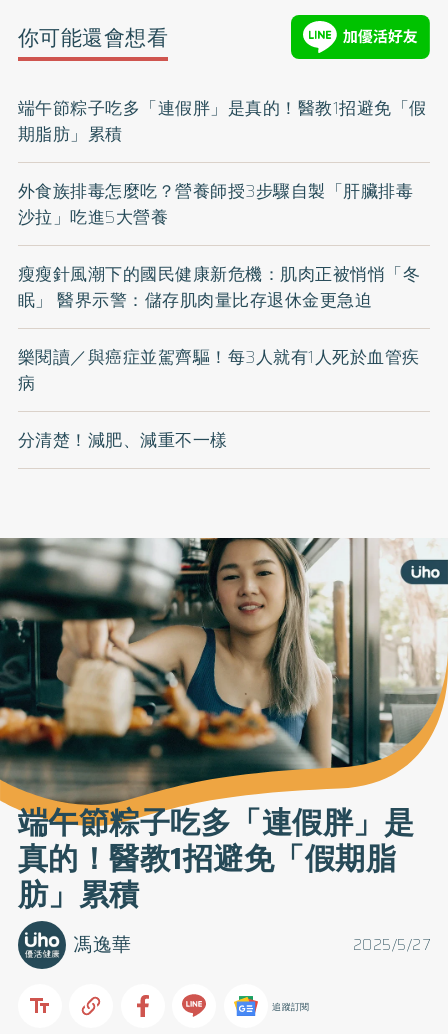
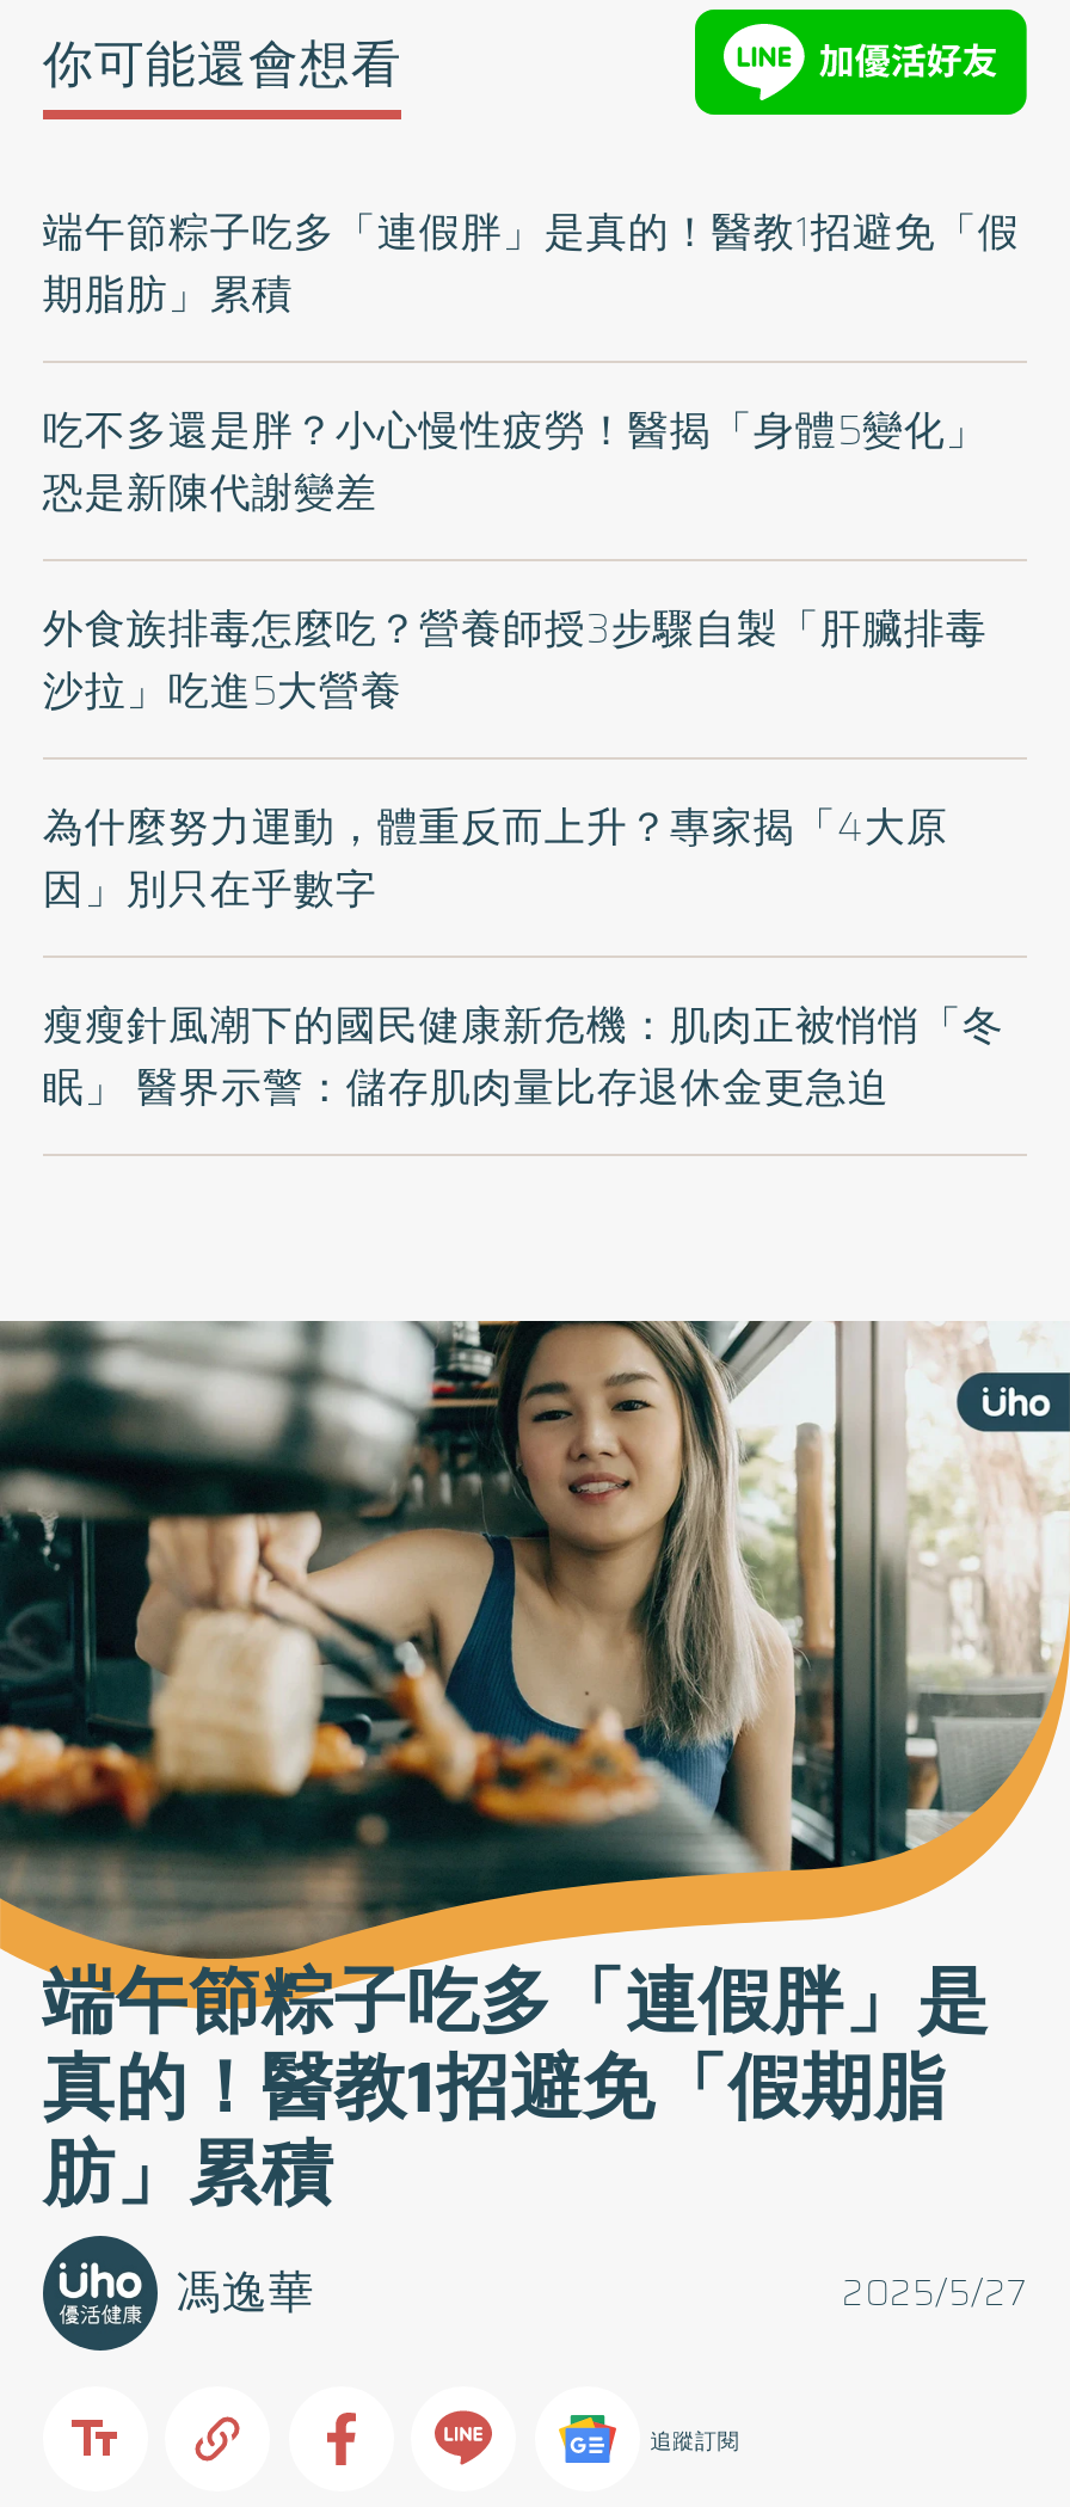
none -> [43,400,987,524] 吃不多還是胖？小心慢性疲勞！醫揭「身體5變化」 | 恐是新陳代謝變差
moved [18,178,413,230] -> [43,598,987,722]: 外食族排毒怎麼吃？營養師授3步驟自製「肝臟排毒 | 沙拉」吃進5大營養
none -> [43,796,948,920] 為什麼努力運動，體重反而上升？專家揭「4大原 | 因」別只在乎數字
moved [18,261,420,313] -> [43,994,1004,1119]: 瘦瘦針風潮下的國民健康新危機：肌肉正被悄悄「冬 | 眠」 醫界示警：儲存肌肉量比存退休金更急迫
[18,344,420,453] 樂閱讀／與癌症並駕齊驅！每3人就有1人死於血管疾 | 病 | 分清楚！減肥、減重不一樣 -> none

